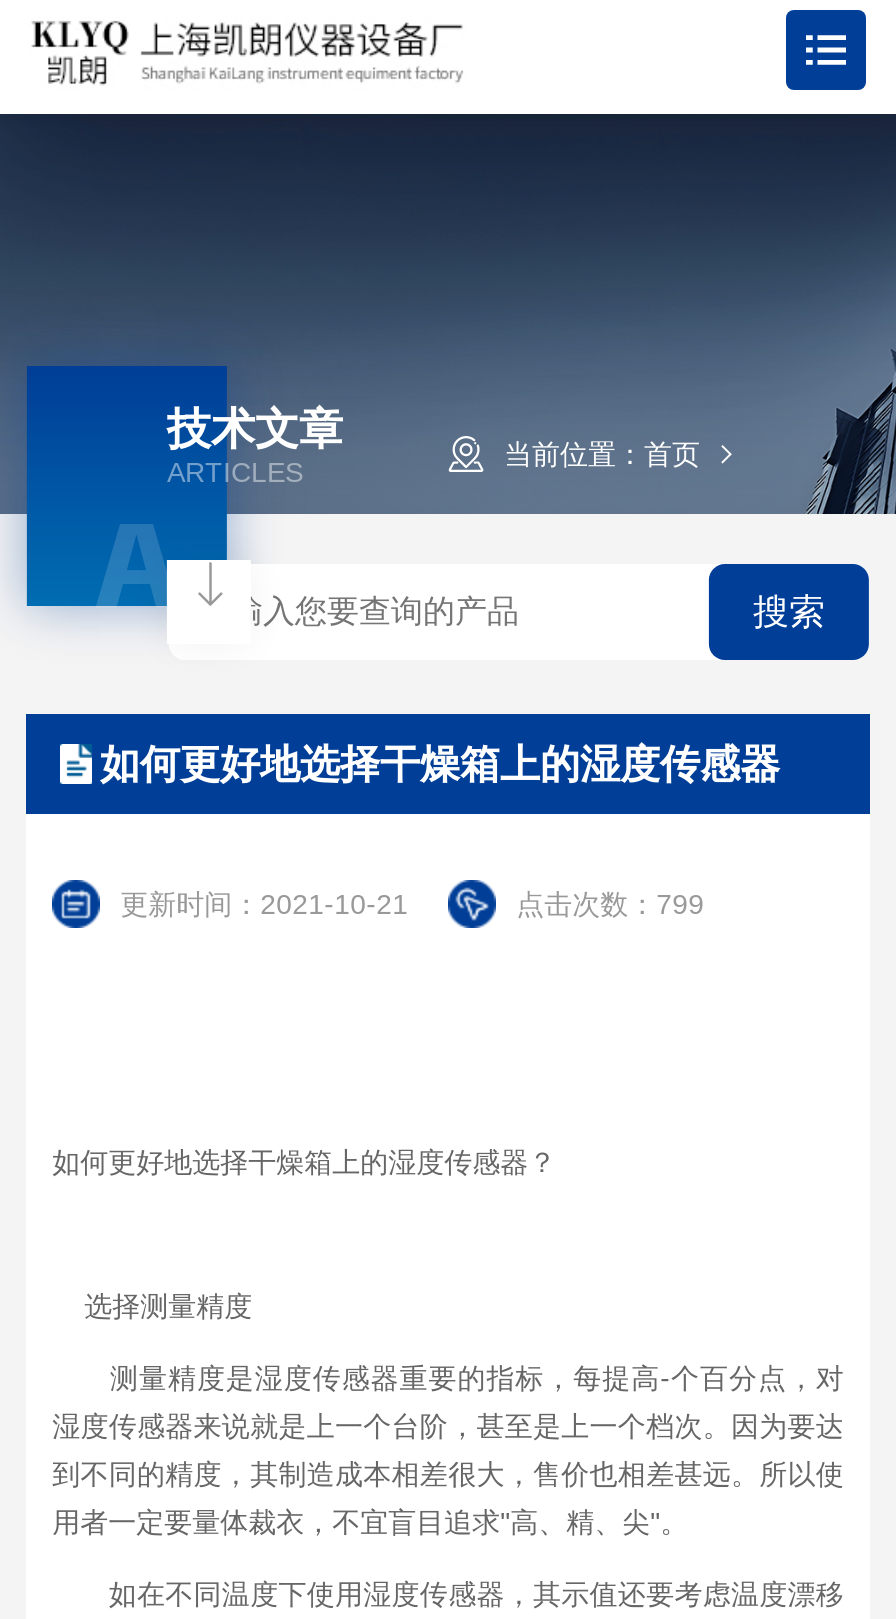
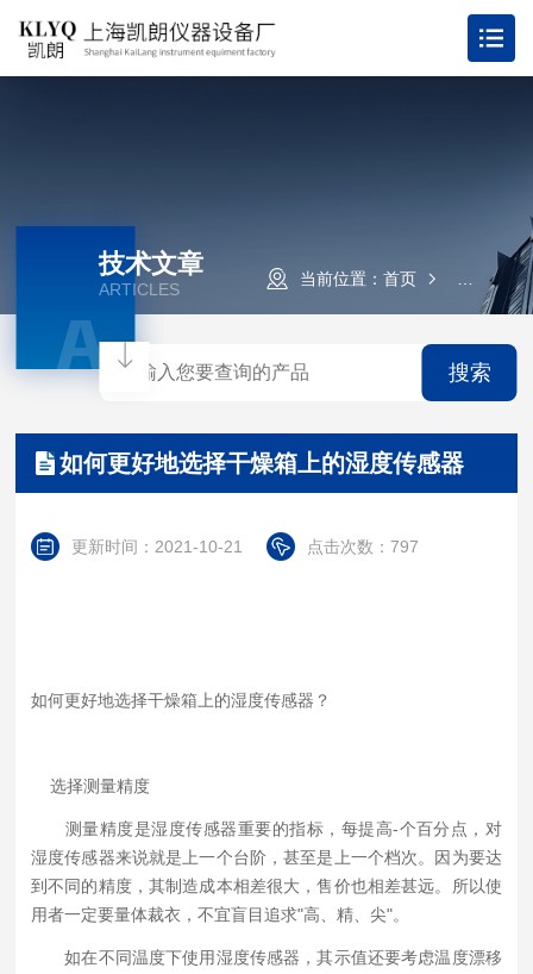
[516,888,704,920] 点击次数：799 -> [307,537,419,556] 点击次数：797

